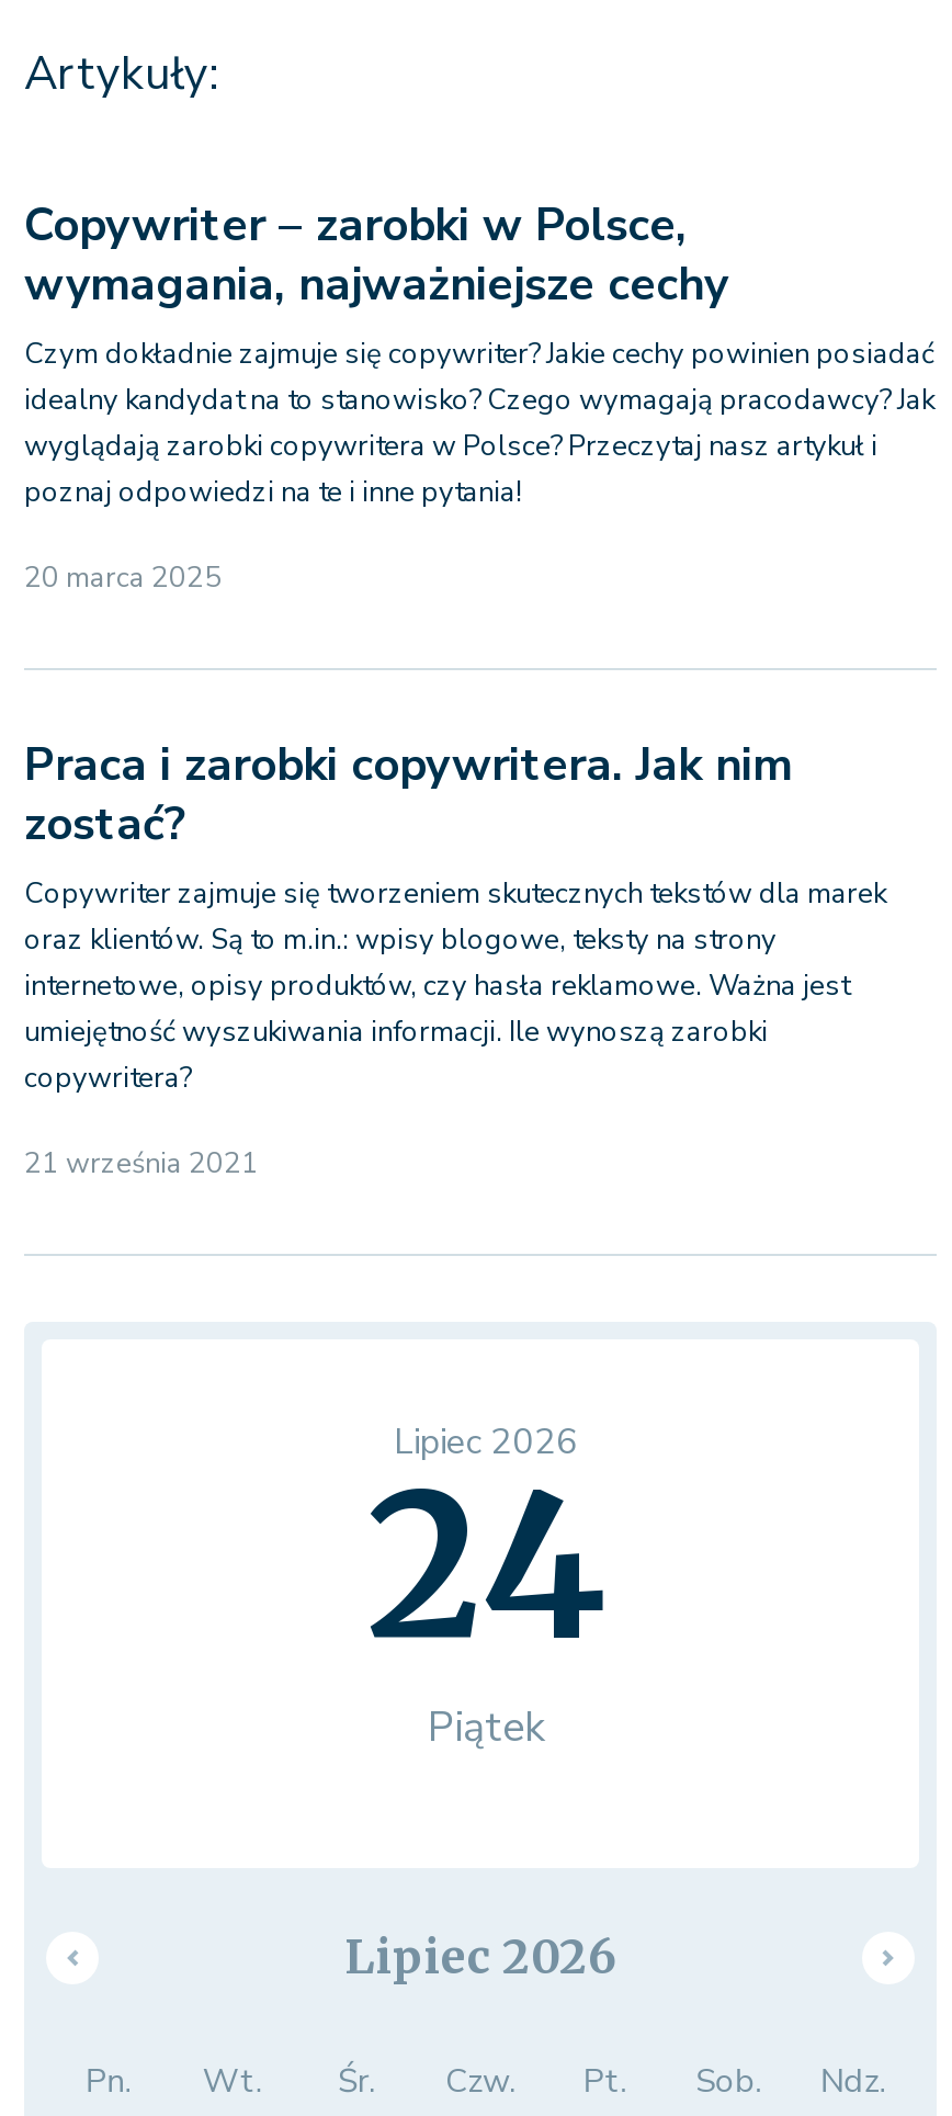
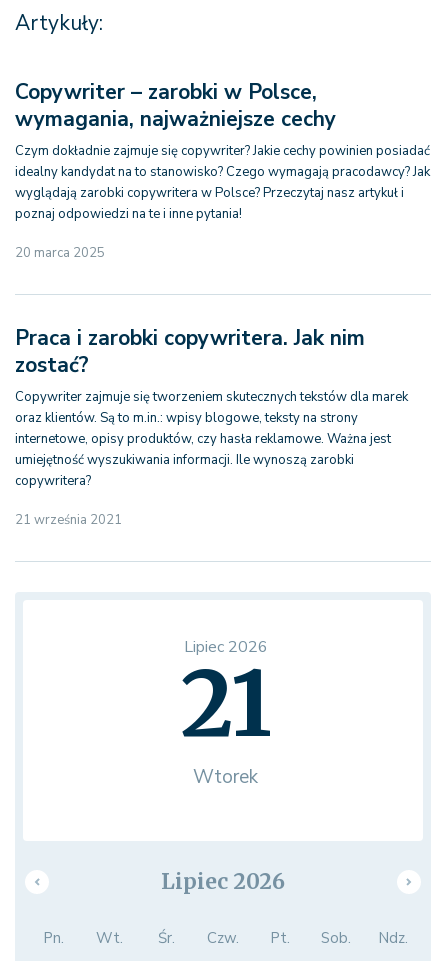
[366,1442,605,1756] 24 | Piątek -> [179,647,271,790] 21 | Wtorek

